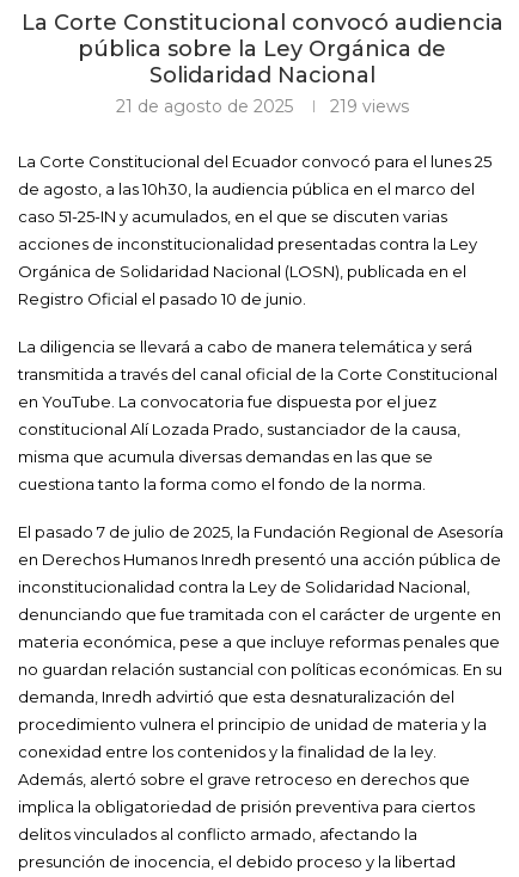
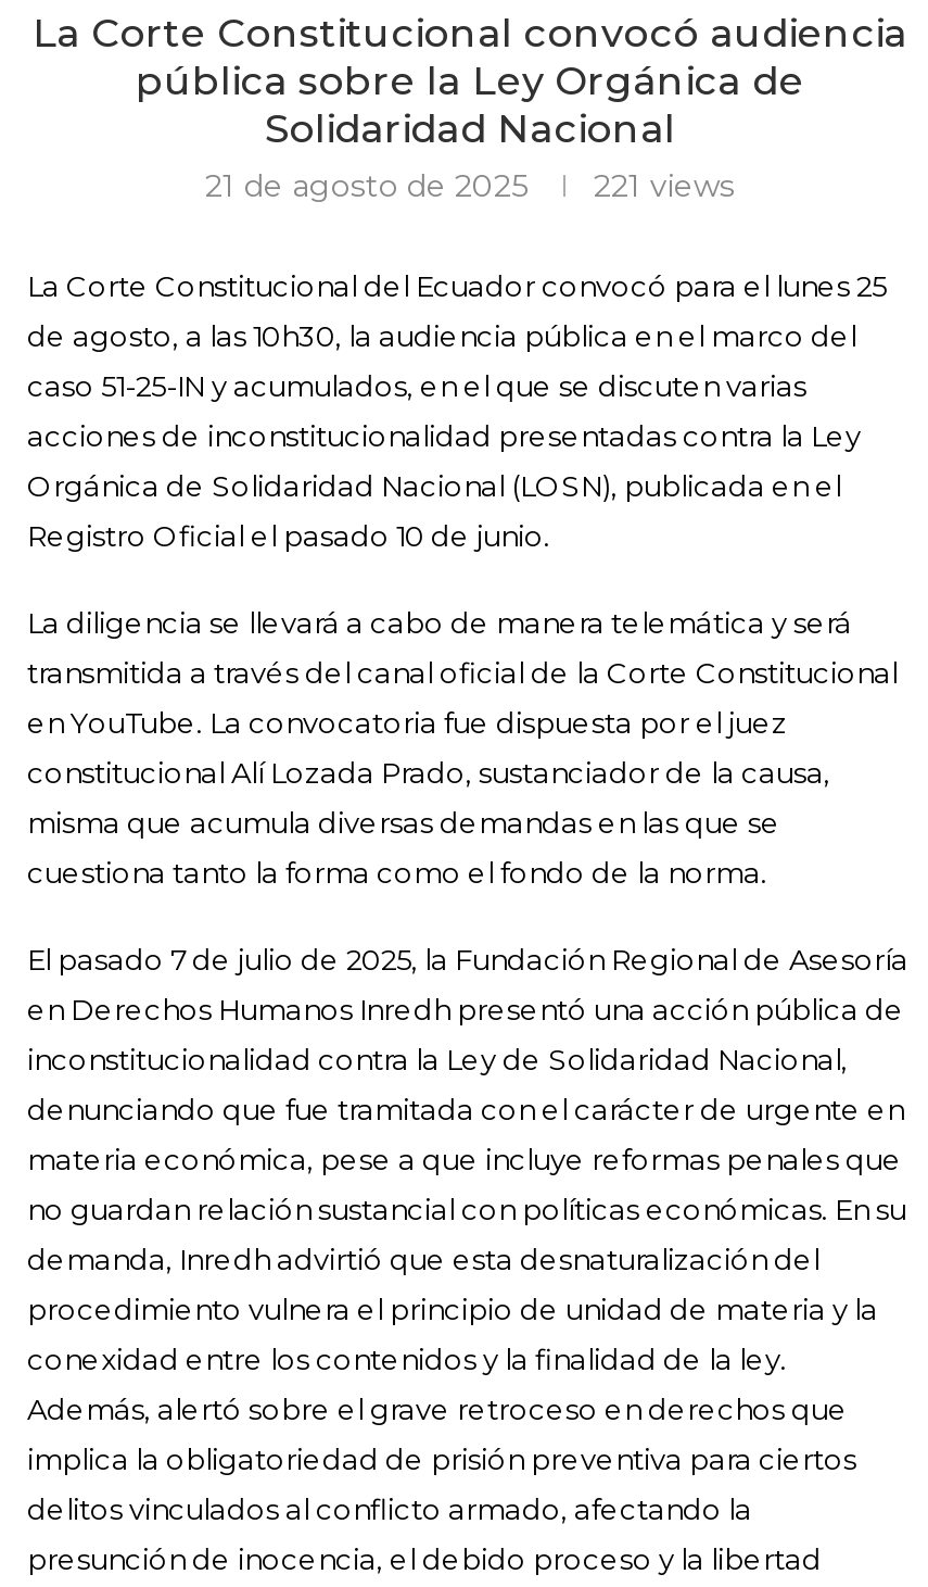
[115,96,408,117] 21 de agosto de 2025 219 views -> [205,167,735,206] 21 de agosto de 2025 221 views

